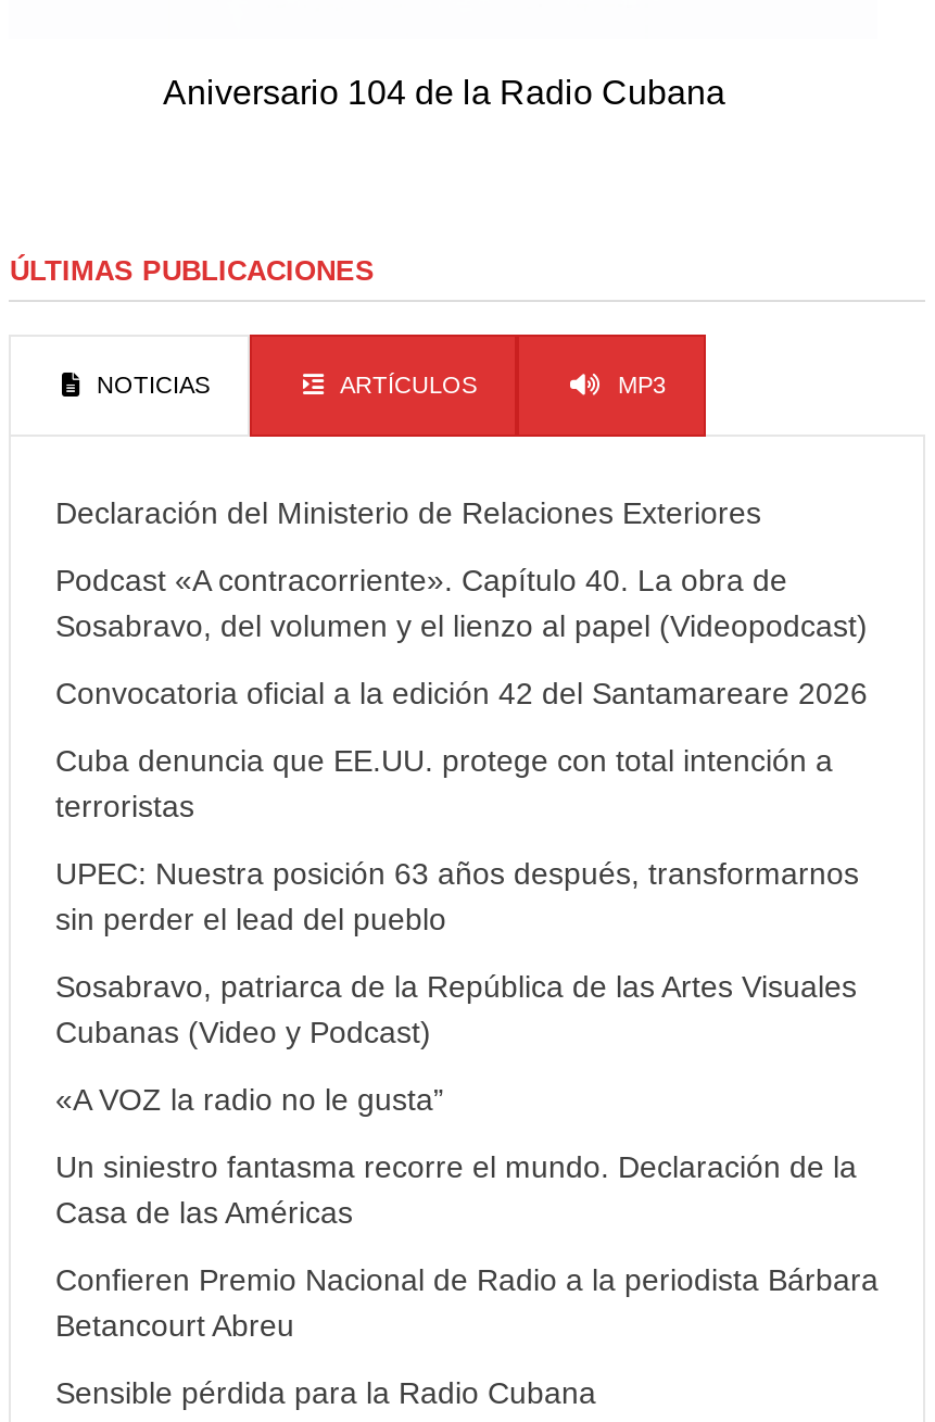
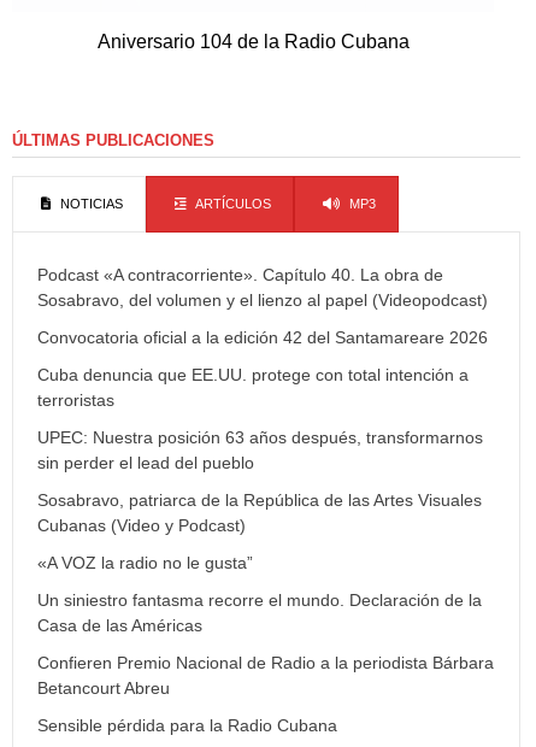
[55,496,761,531] Declaración del Ministerio de Relaciones Exteriores -> none

